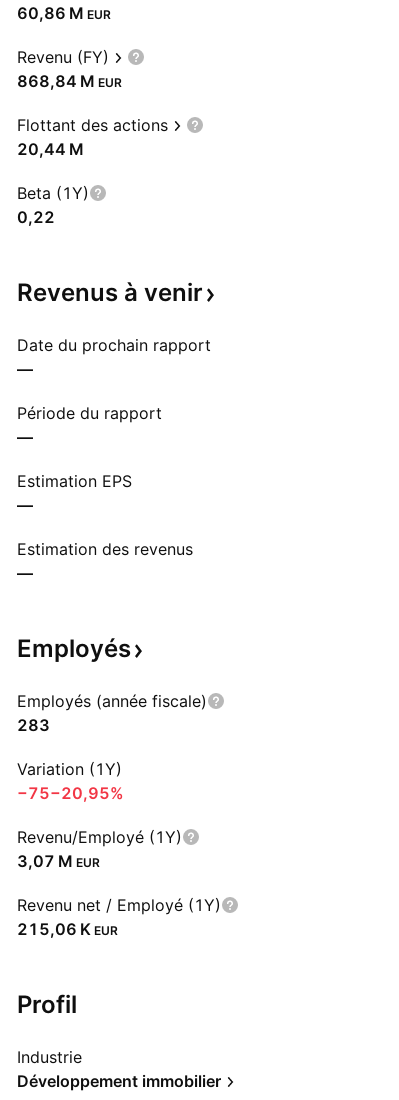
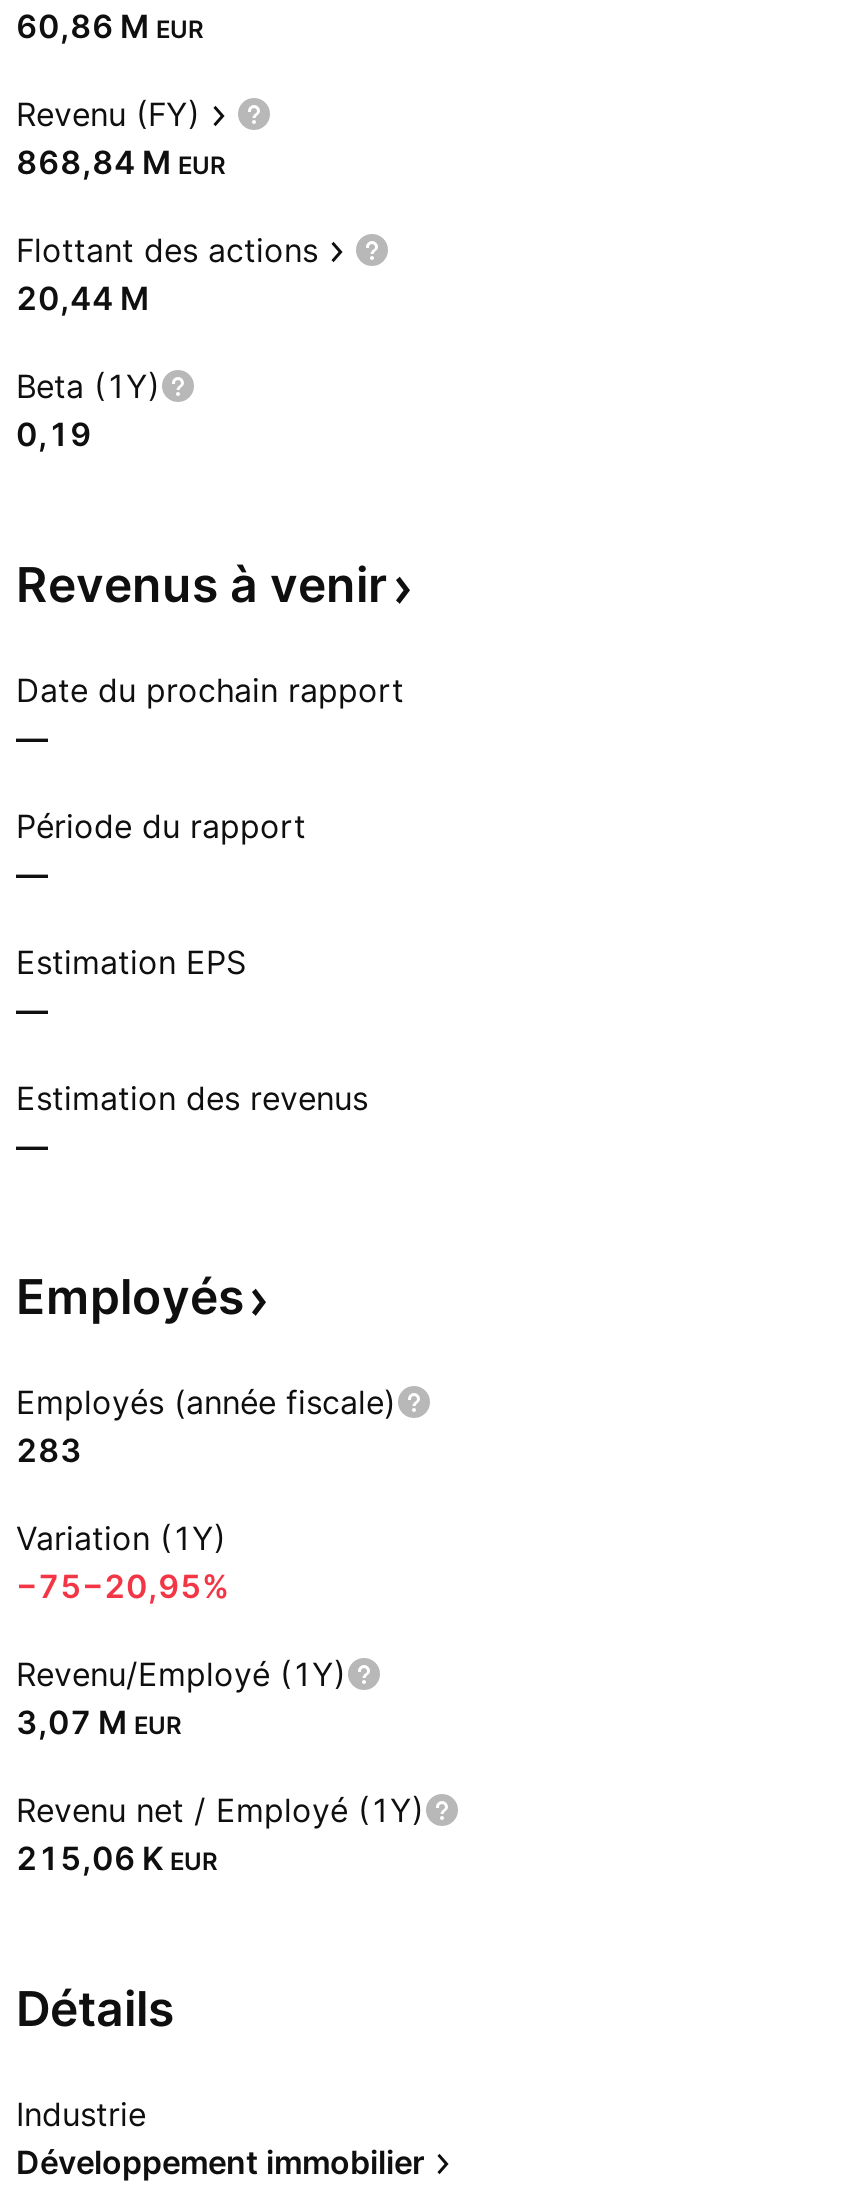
[17,207,55,227] 0,22 -> [16,414,92,454] 0,19
[17,990,77,1019] Profil -> [16,1980,174,2038] Détails

